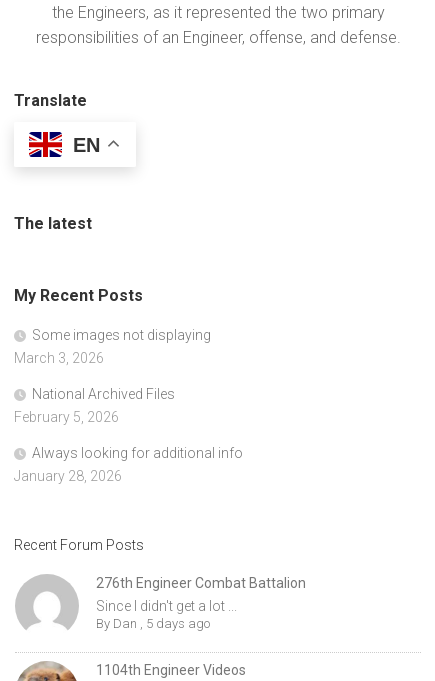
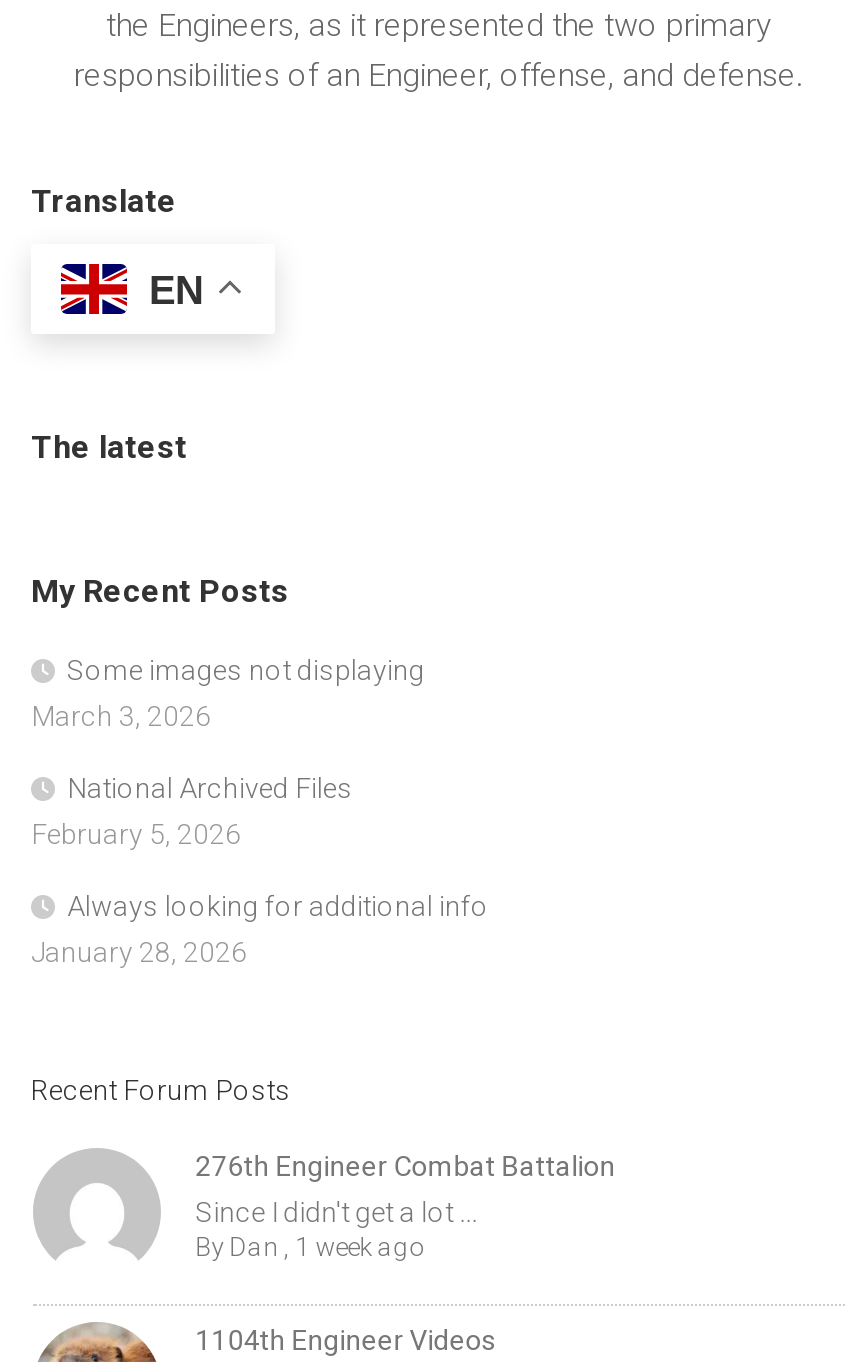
[96,616,210,631] By Dan, 5 days ago -> [195,1232,421,1262] By Dan, 1 week ago

